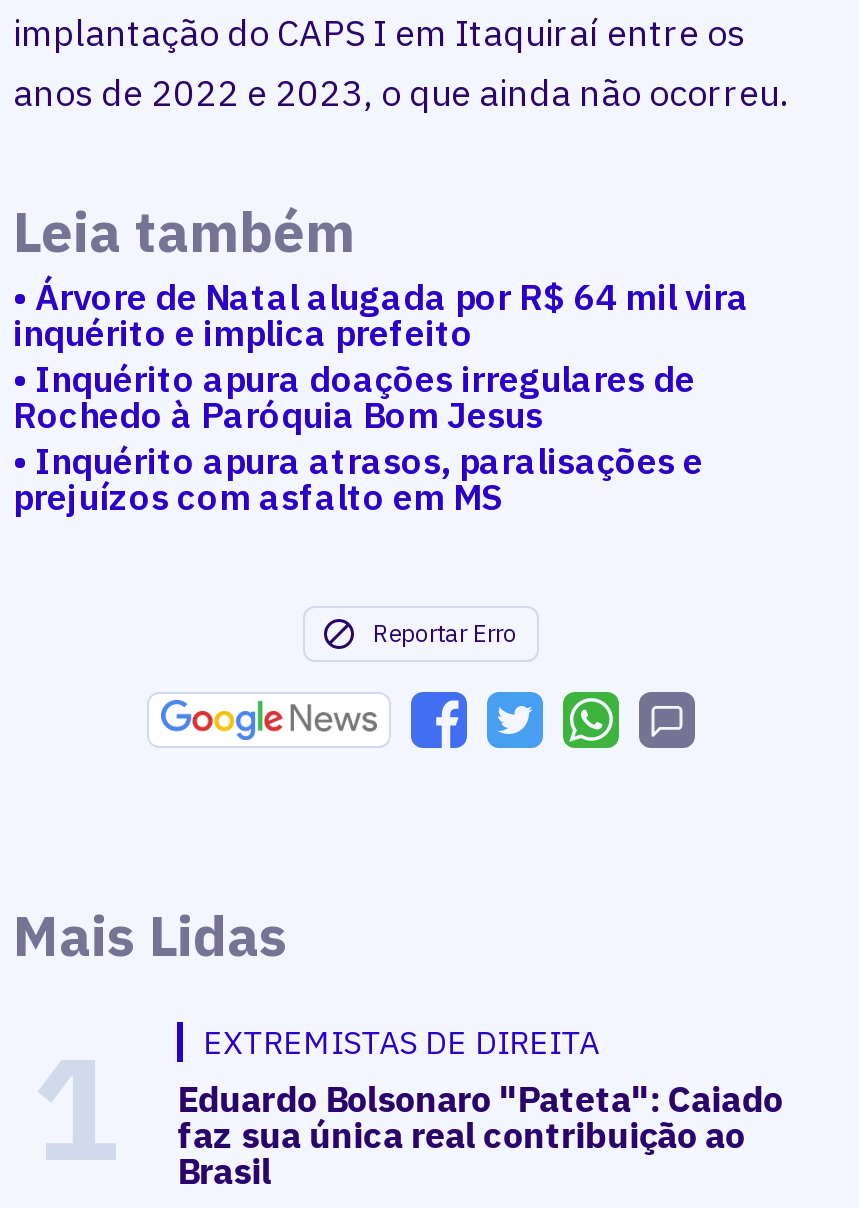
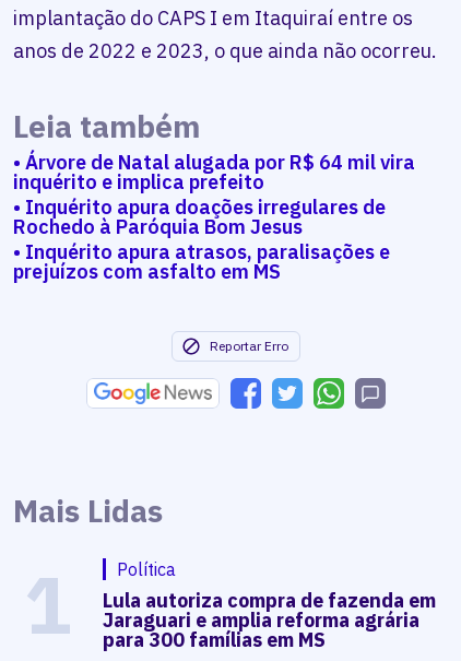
[177,1021,783,1193] EXTREMISTAS DE DIREITA | Eduardo Bolsonaro "Pateta": Caiado | faz sua única real contribuição ao | Brasil -> [103,558,436,652] Política | Lula autoriza compra de fazenda em | Jaraguari e amplia reforma agrária | para 300 famílias em MS

